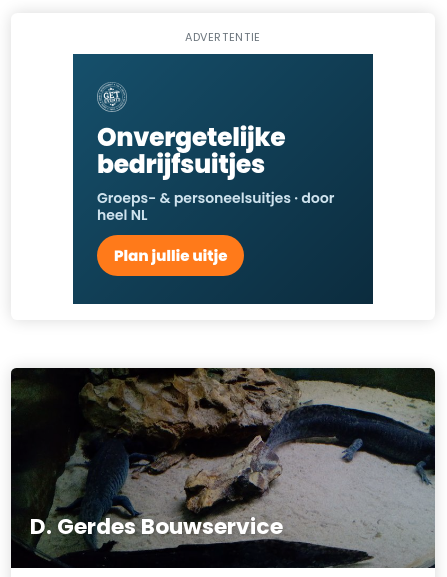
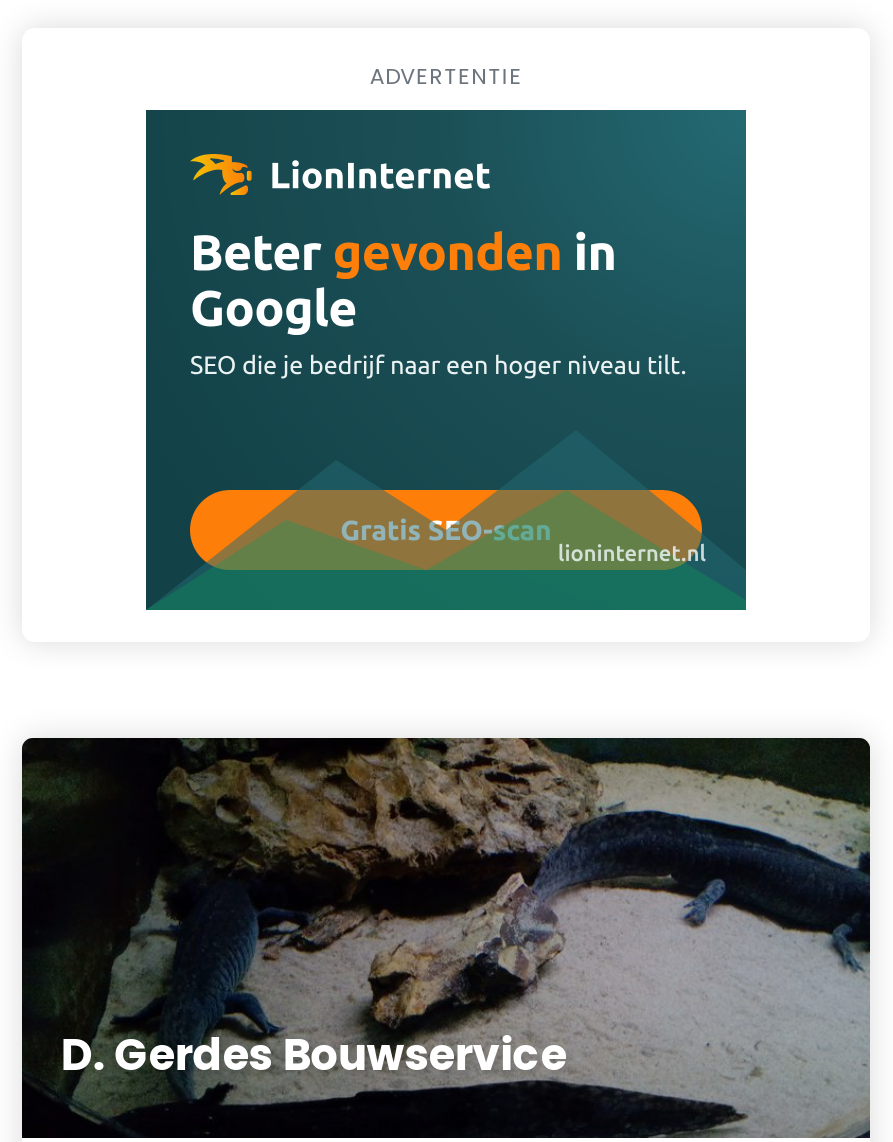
[76,54,373,304] [image] -> [150,110,746,610] [image]

